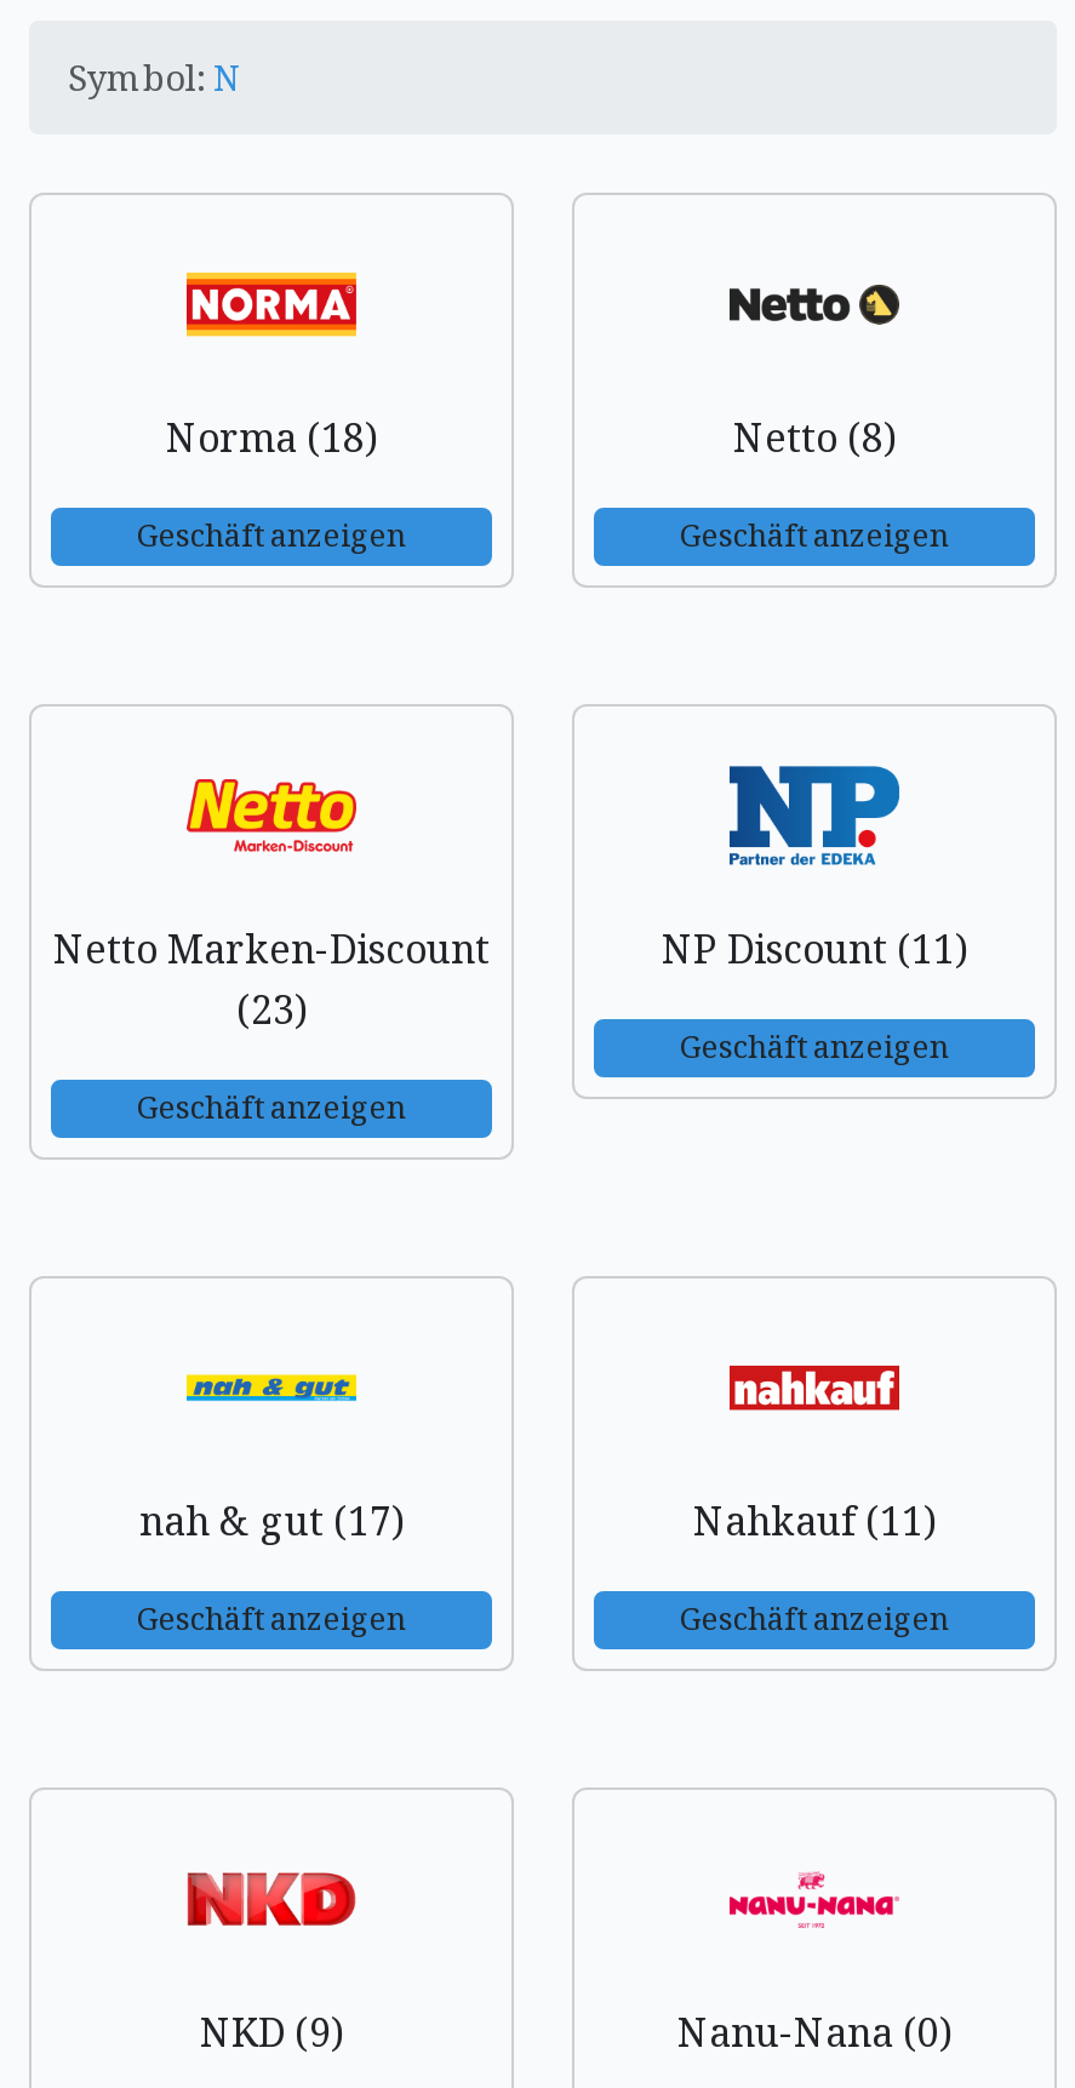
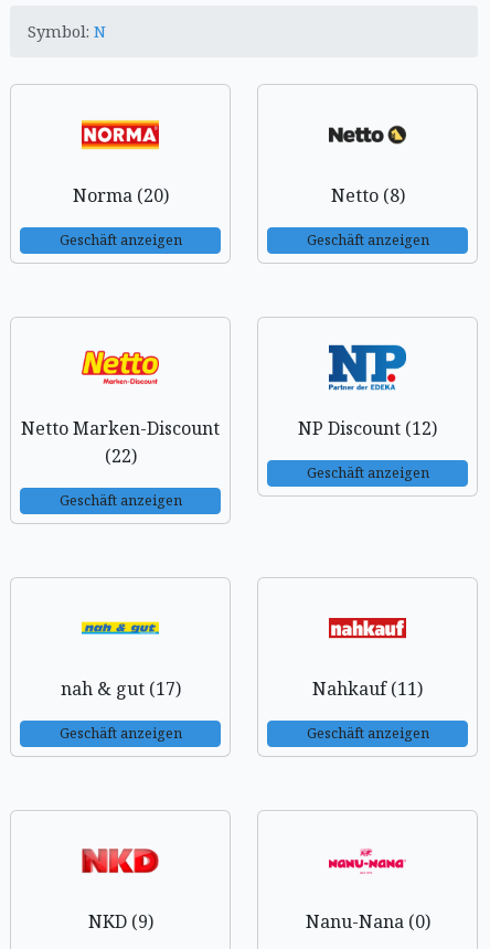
[166,411,377,464] Norma (18) -> [72,183,168,207] Norma (20)
[662,922,967,976] NP Discount (11) -> [298,416,437,440] NP Discount (12)
[236,983,307,1036] (23) -> [104,444,136,468] (22)

